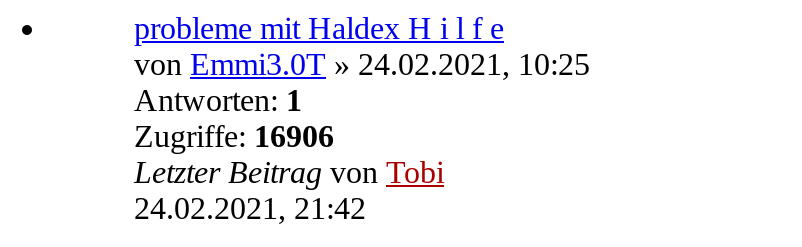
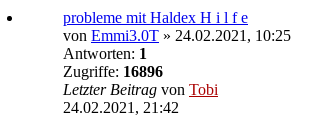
[134,120,334,154] Zugriffe: 16906 -> [63,63,163,80] Zugriffe: 16896

